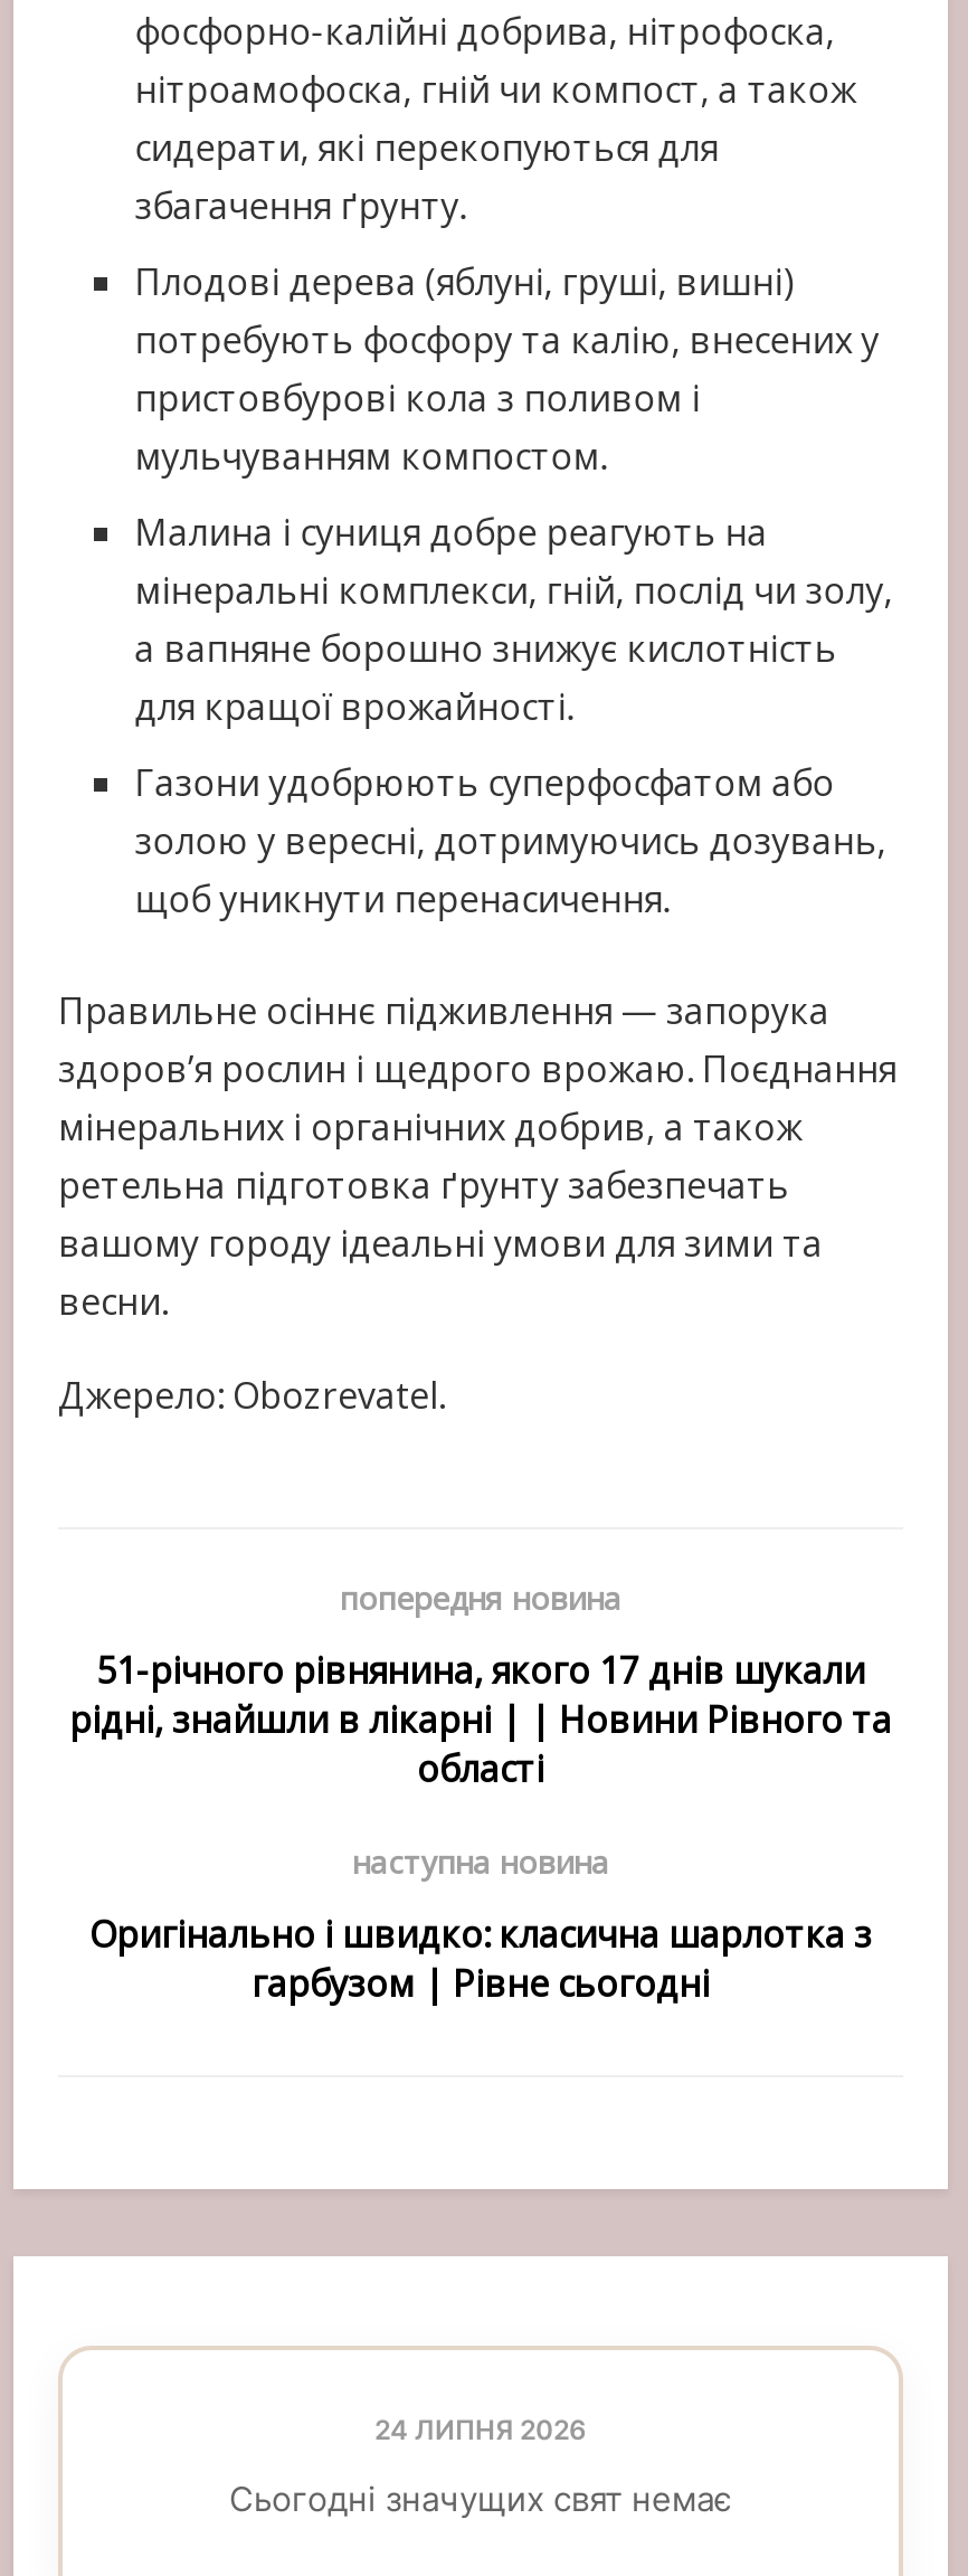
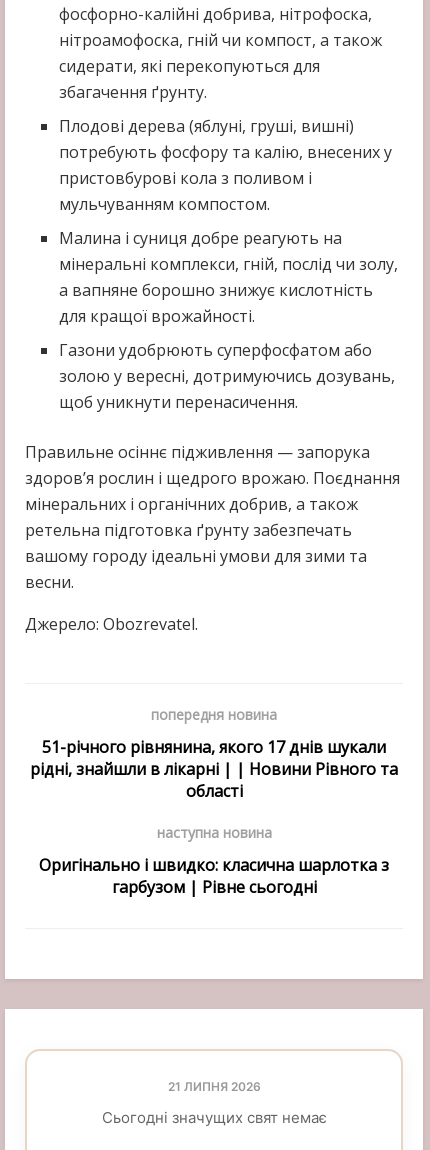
[374,2413,587,2446] 24 ЛИПНЯ 2026 -> [167,1079,260,1094] 21 ЛИПНЯ 2026

